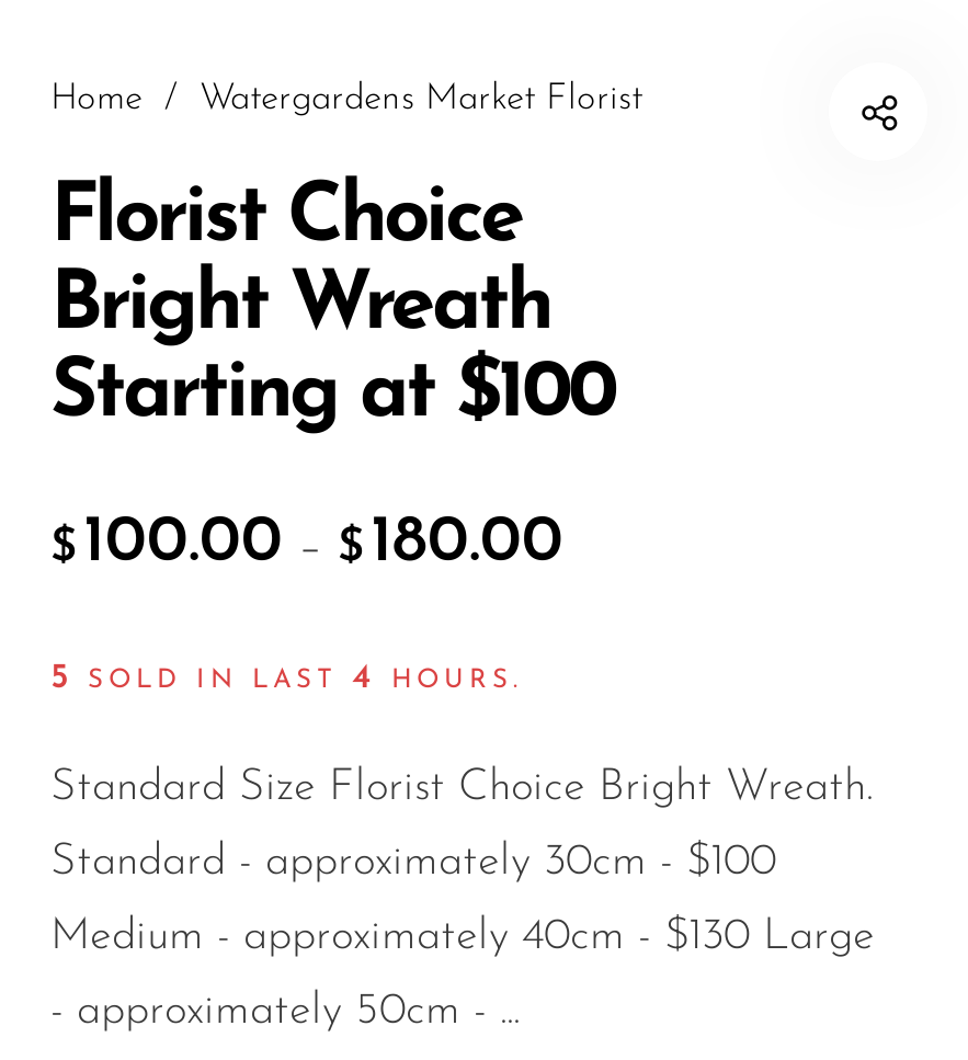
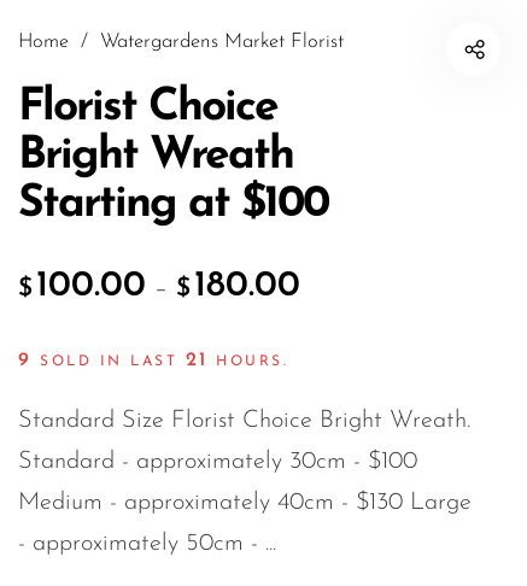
[50,661,523,696] 5 SOLD IN LAST 4 HOURS. -> [18,351,288,370] 9 SOLD IN LAST 21 HOURS.

